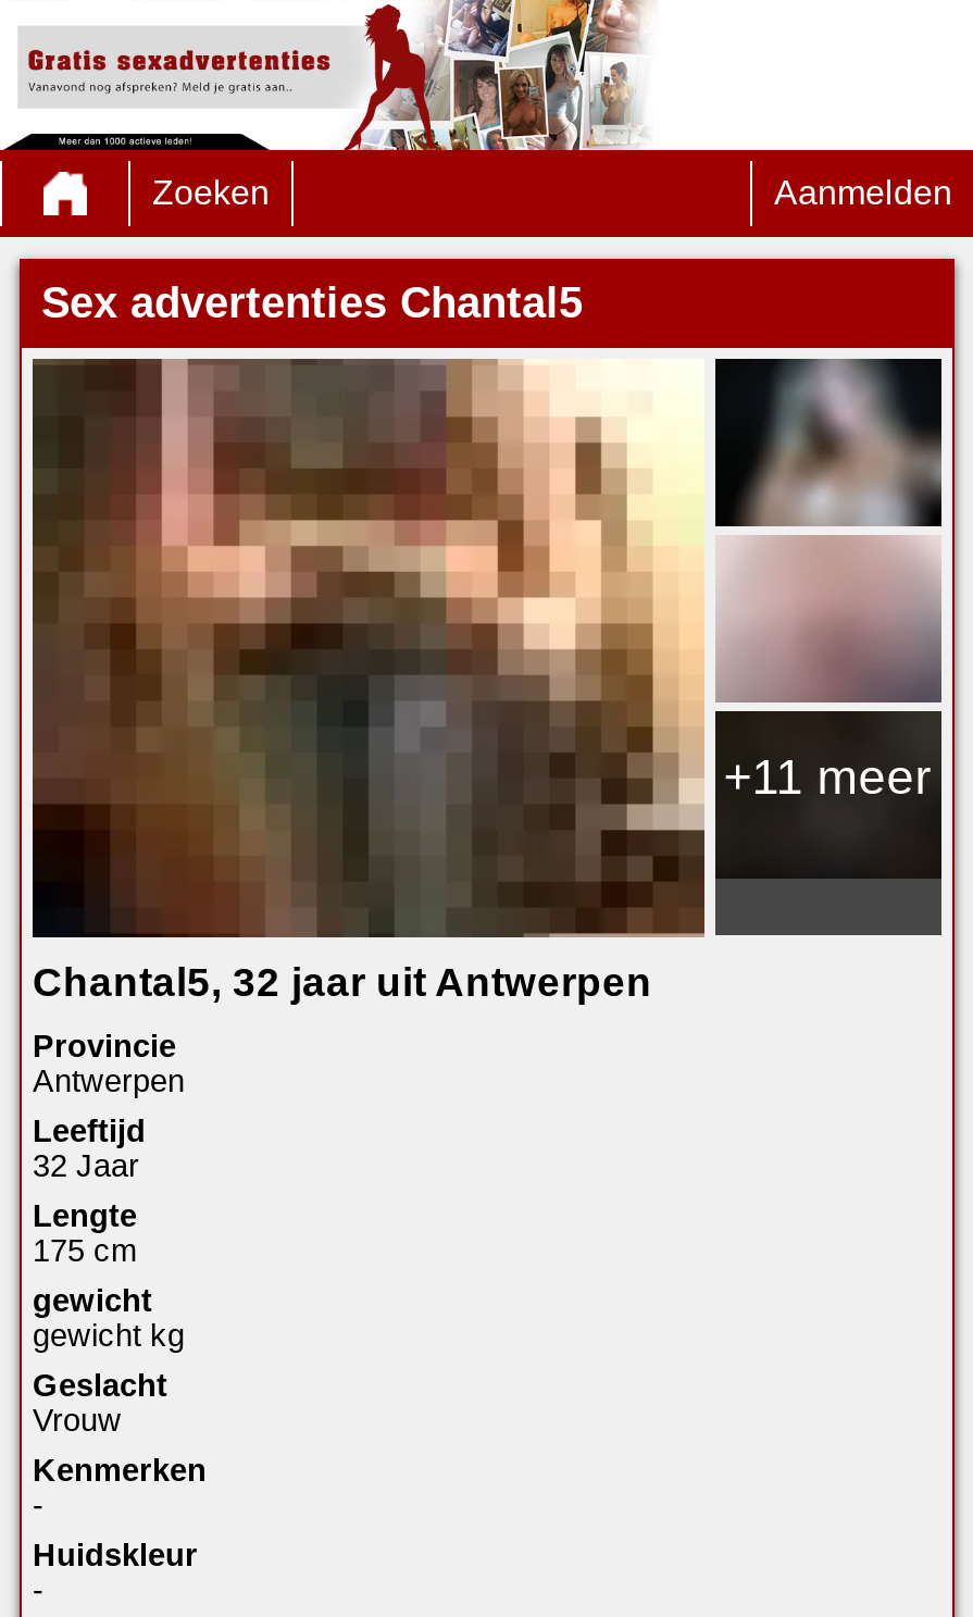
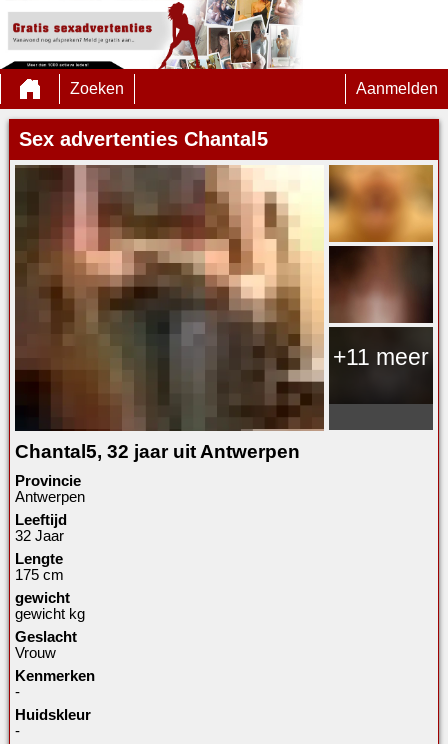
[713,357,944,702] [image] -> [328,164,434,323] [image]

